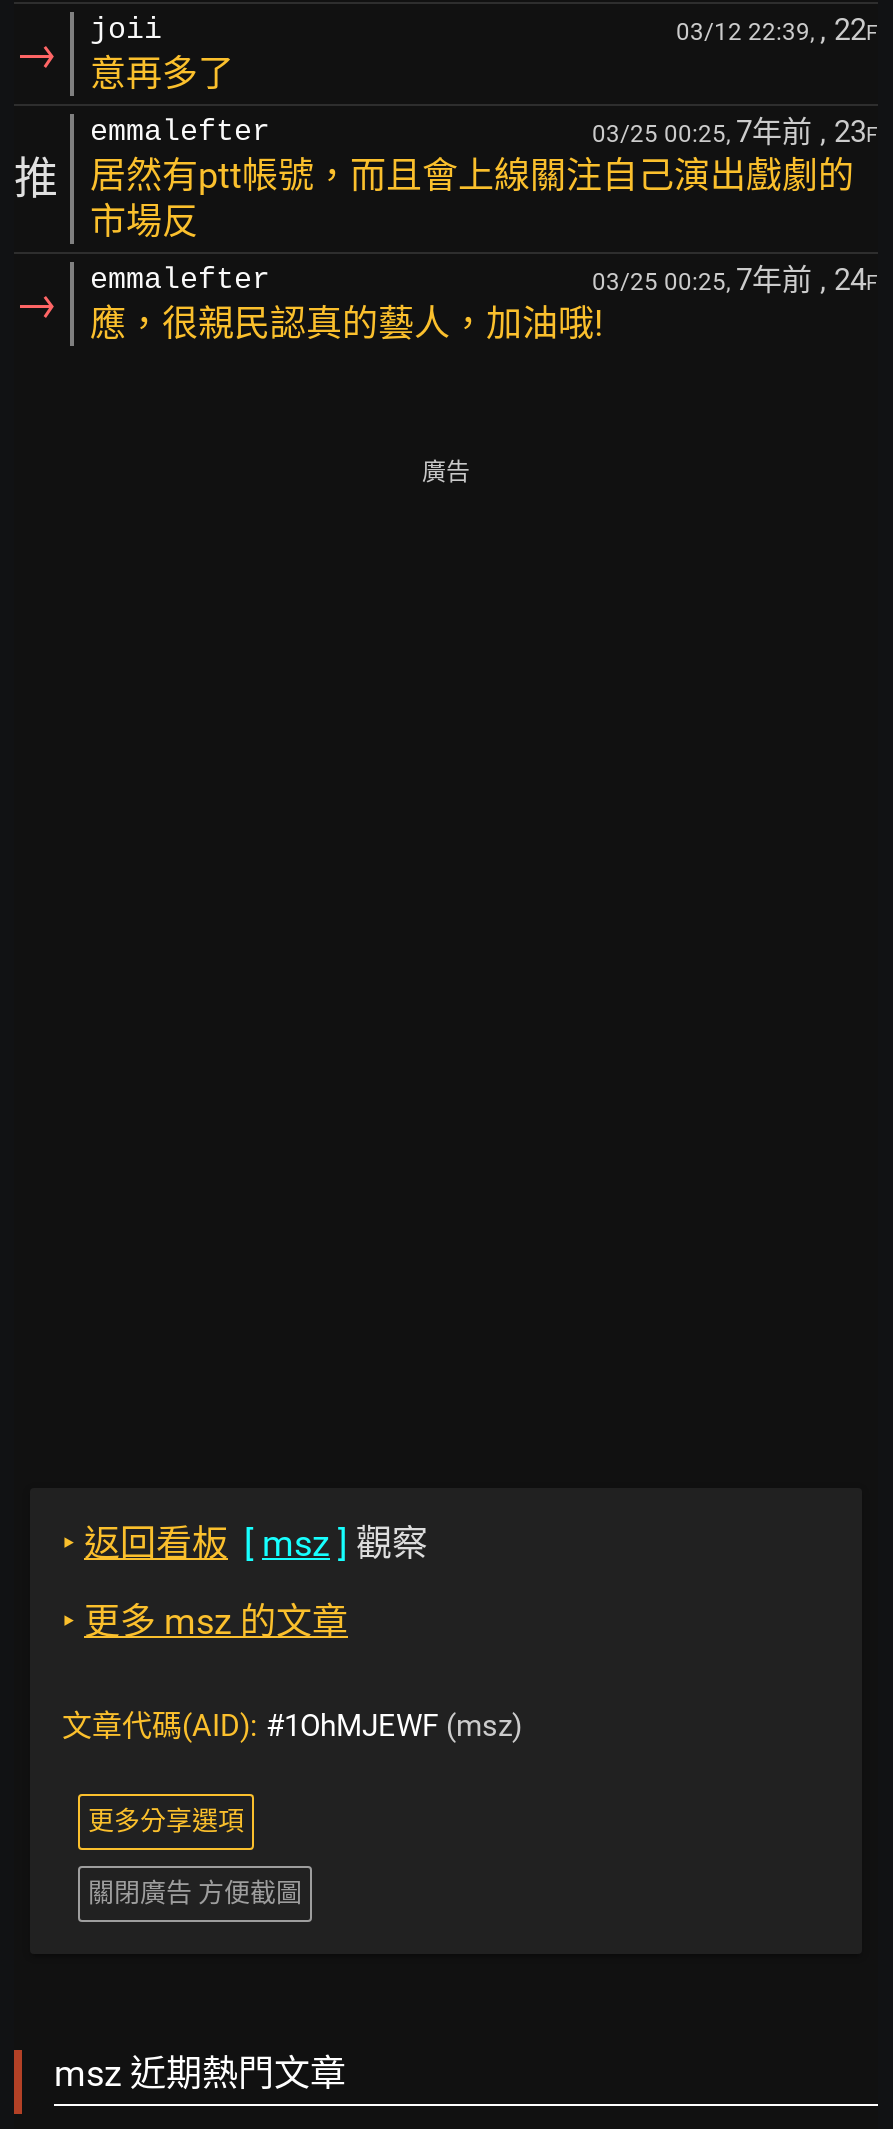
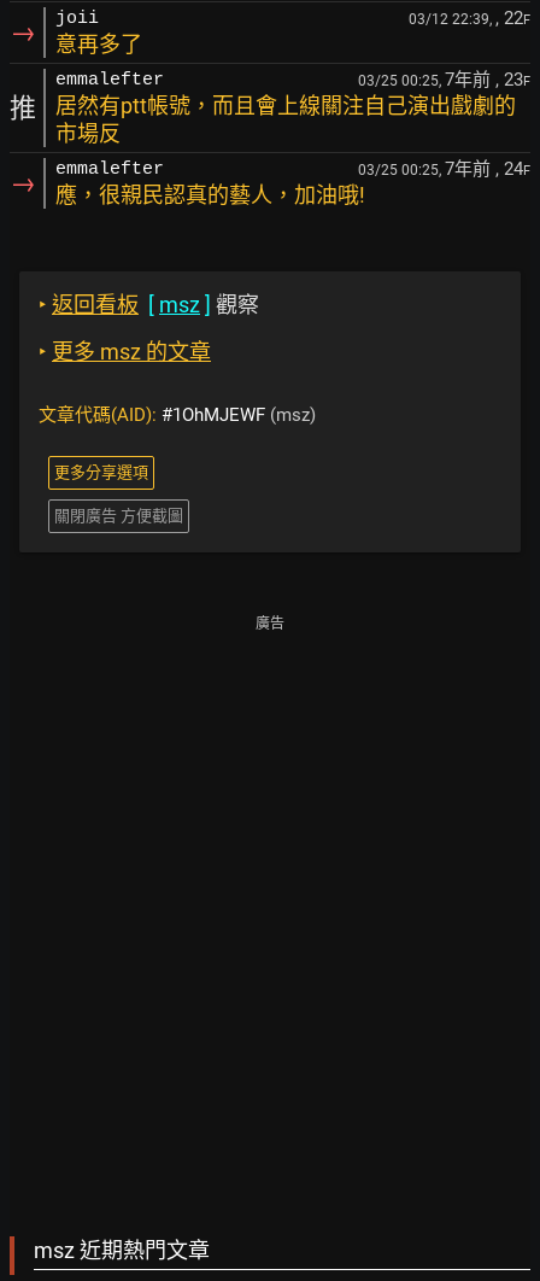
moved [422,458,470,486] -> [256,615,284,632]: 廣告
moved [62,1522,522,1908] -> [39,292,316,525]: ‣返回看板 [msz]觀察 | ‣更多 msz 的文章 | 文章代碼(AID): #1OhMJEWF (msz) | 更多分享選項 | 關閉廣告 方便截圖

